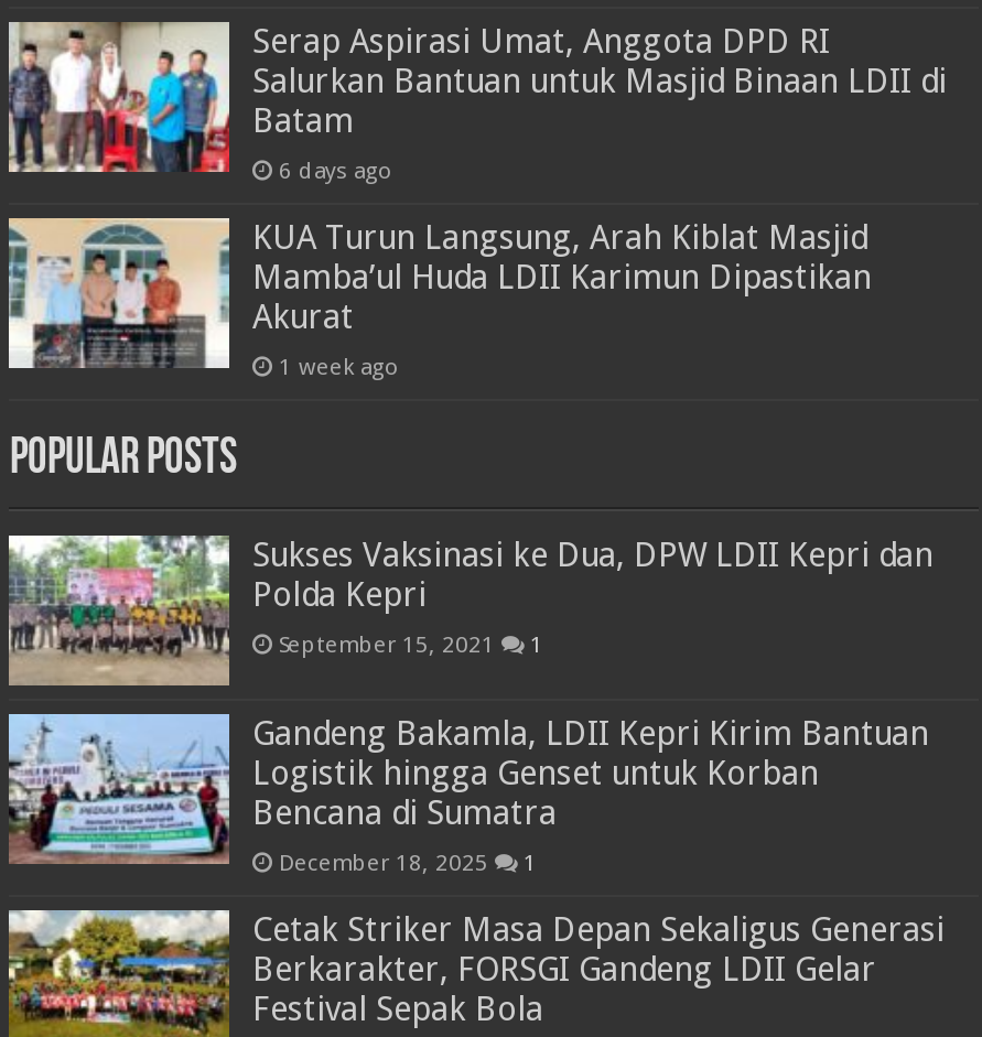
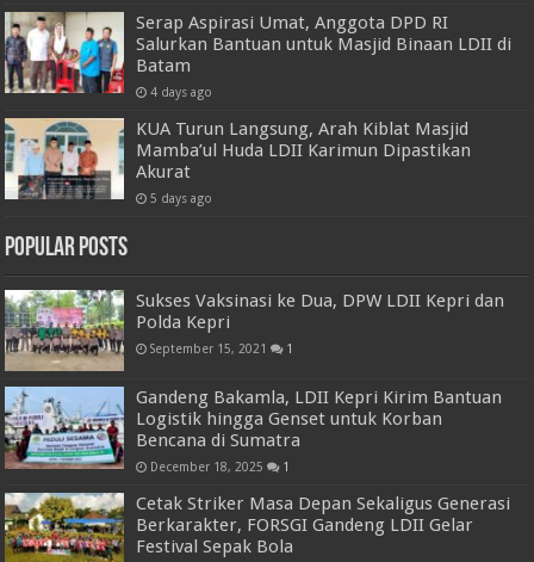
[279,156,393,182] 6 days ago -> [151,85,213,99] 4 days ago
[279,352,400,379] 1 week ago -> [151,191,213,206] 5 days ago

